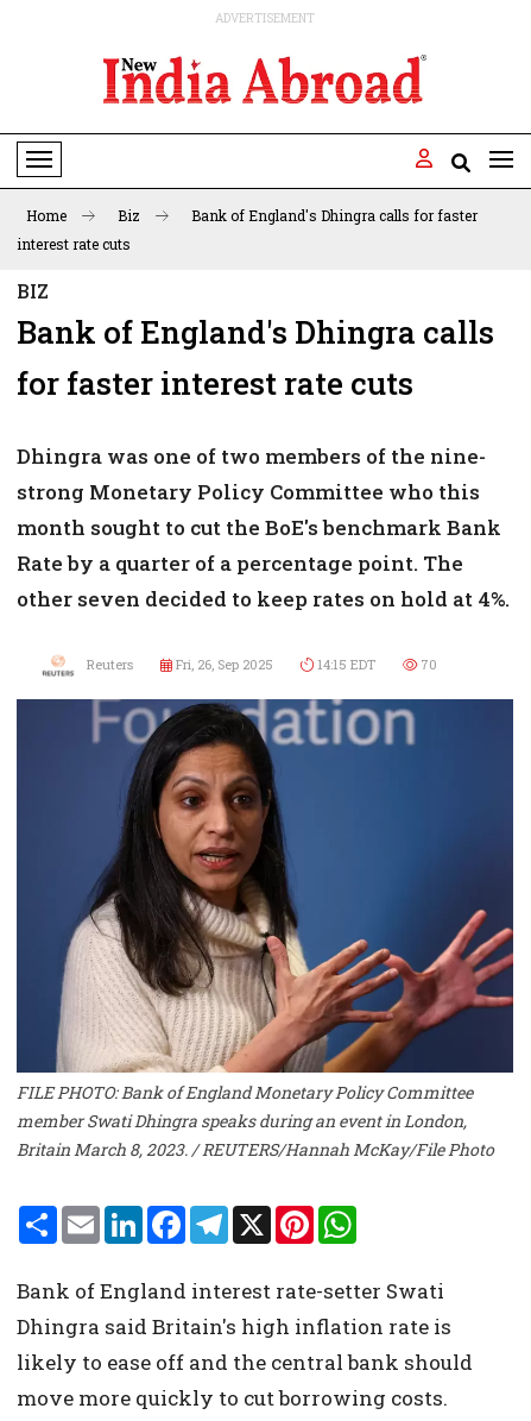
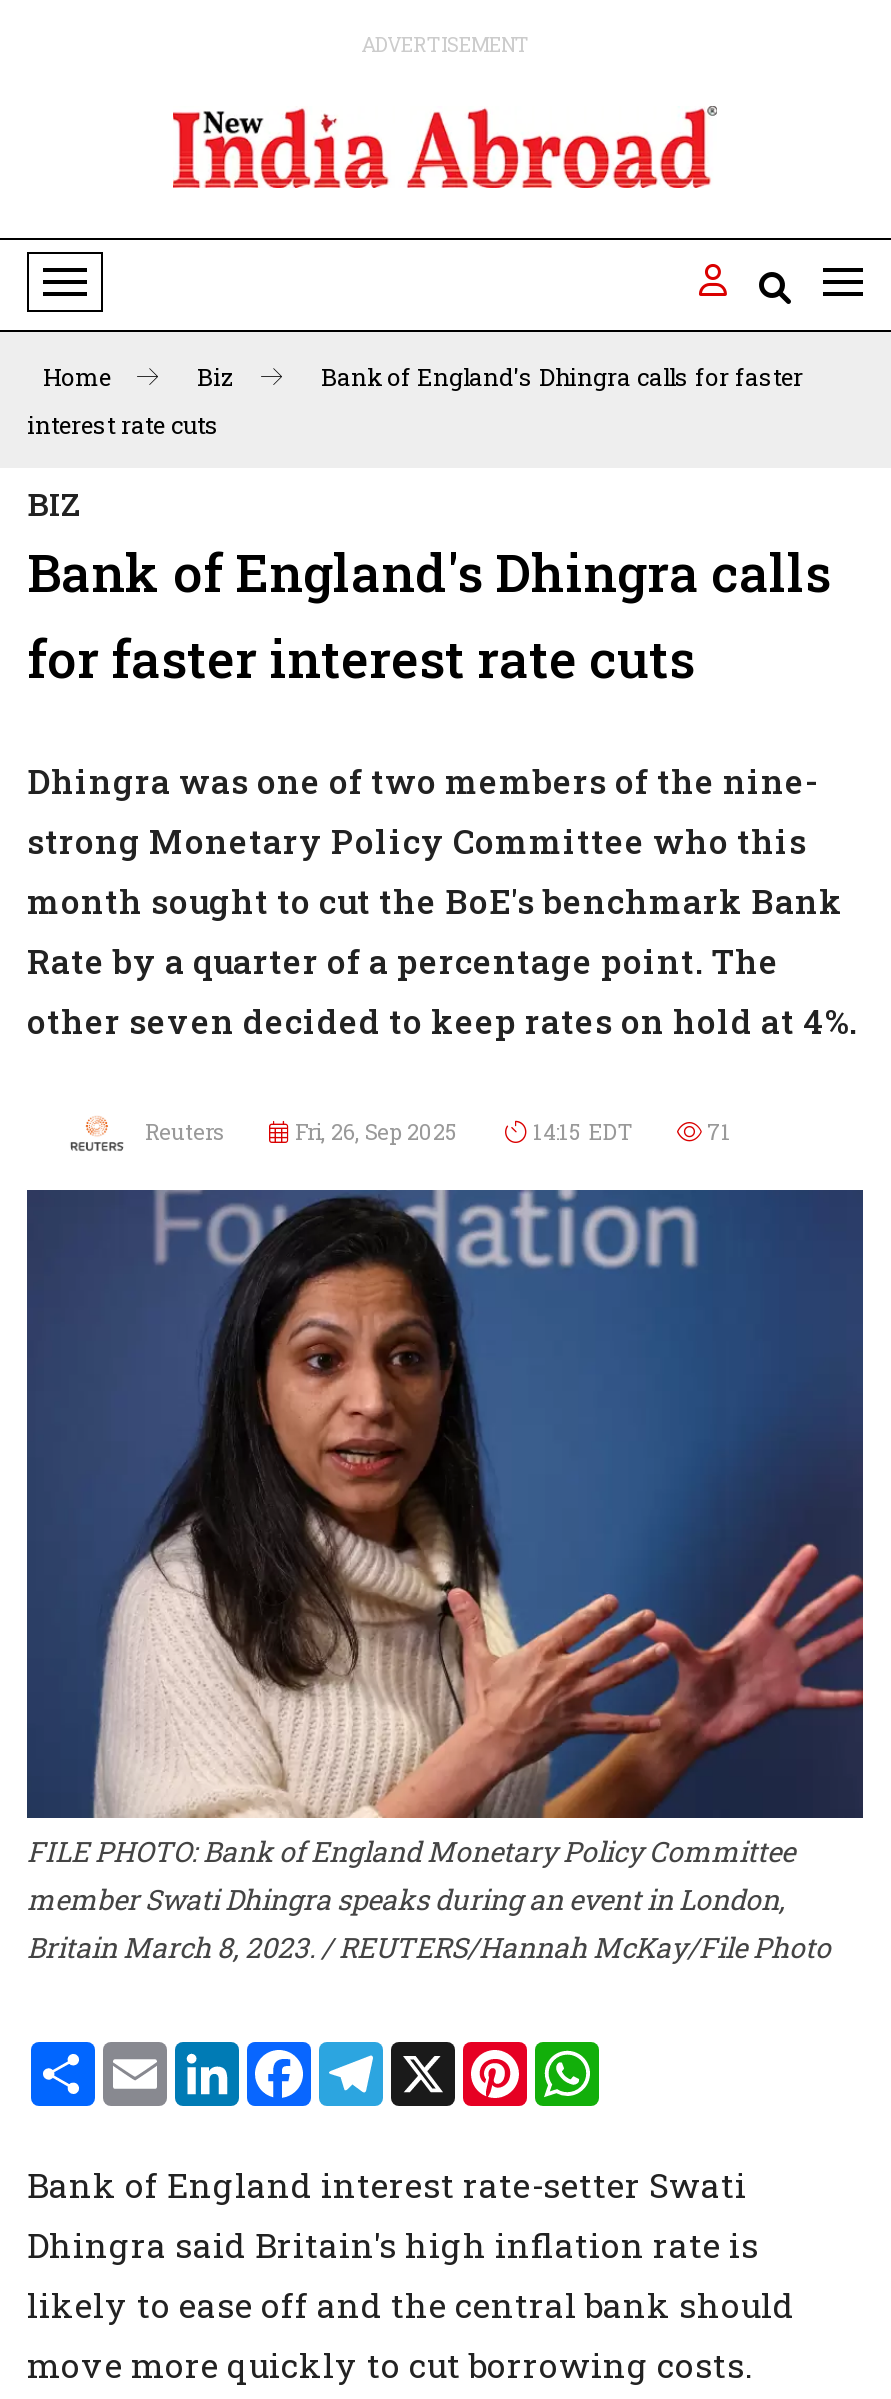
[417,655,444,673] 70 -> [701,1116,743,1146] 71

